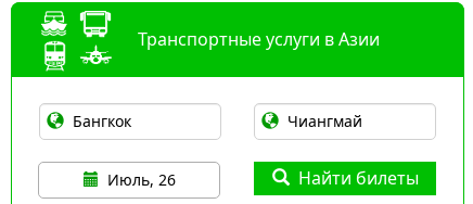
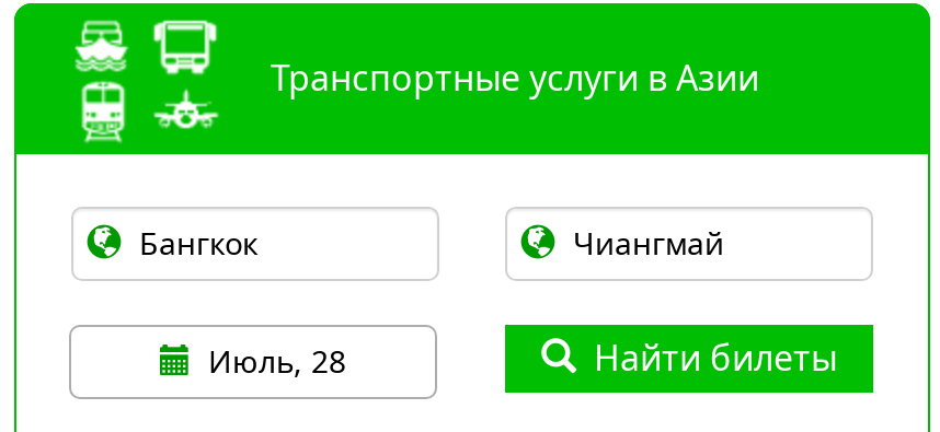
[107,169,175,190] Июль, 26 -> [208,339,346,381] Июль, 28

